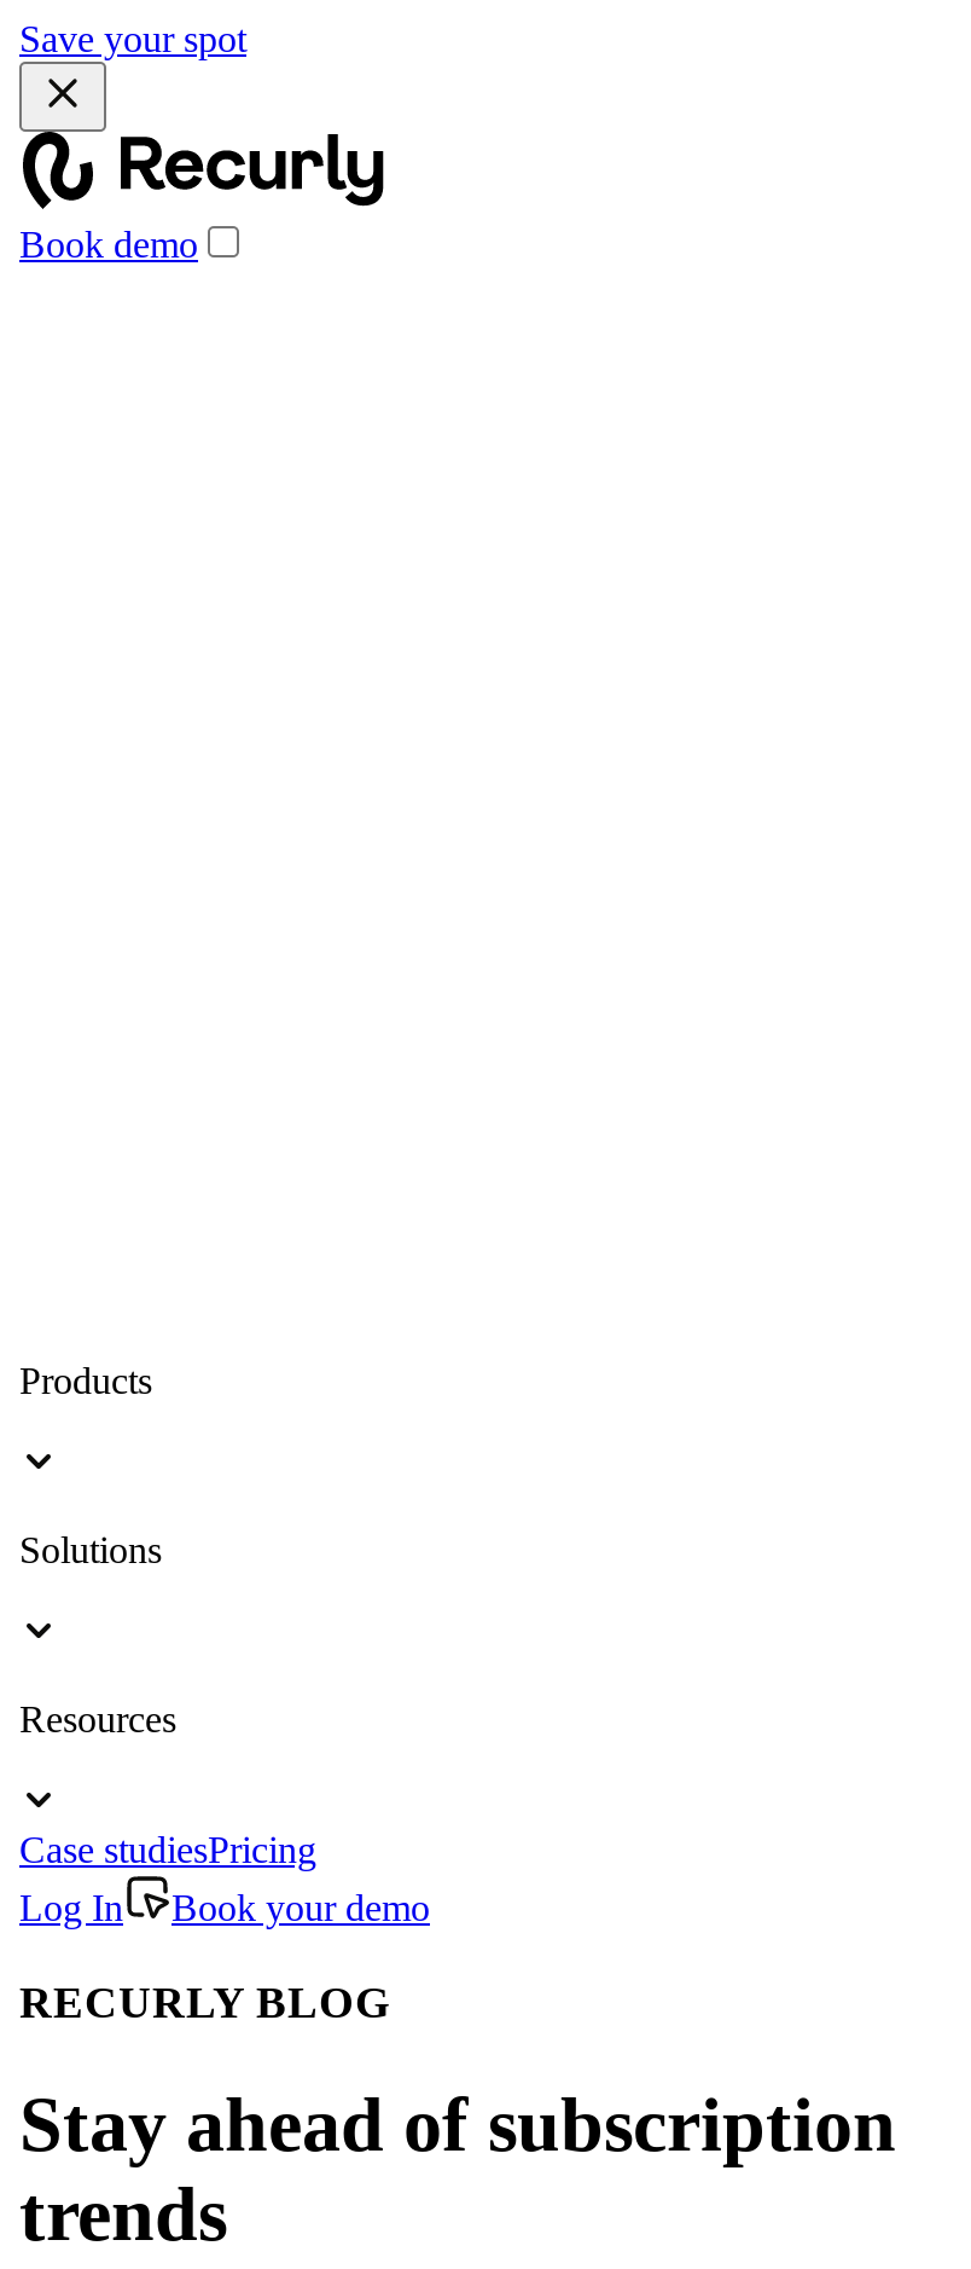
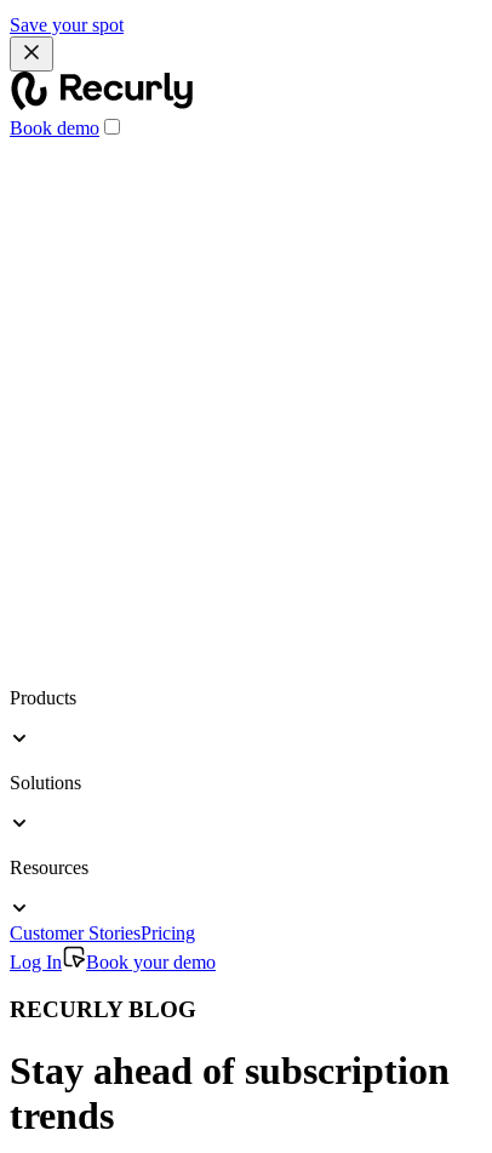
[19,1829,316,1870] Case studiesPricing -> [10,923,195,943] Customer StoriesPricing

